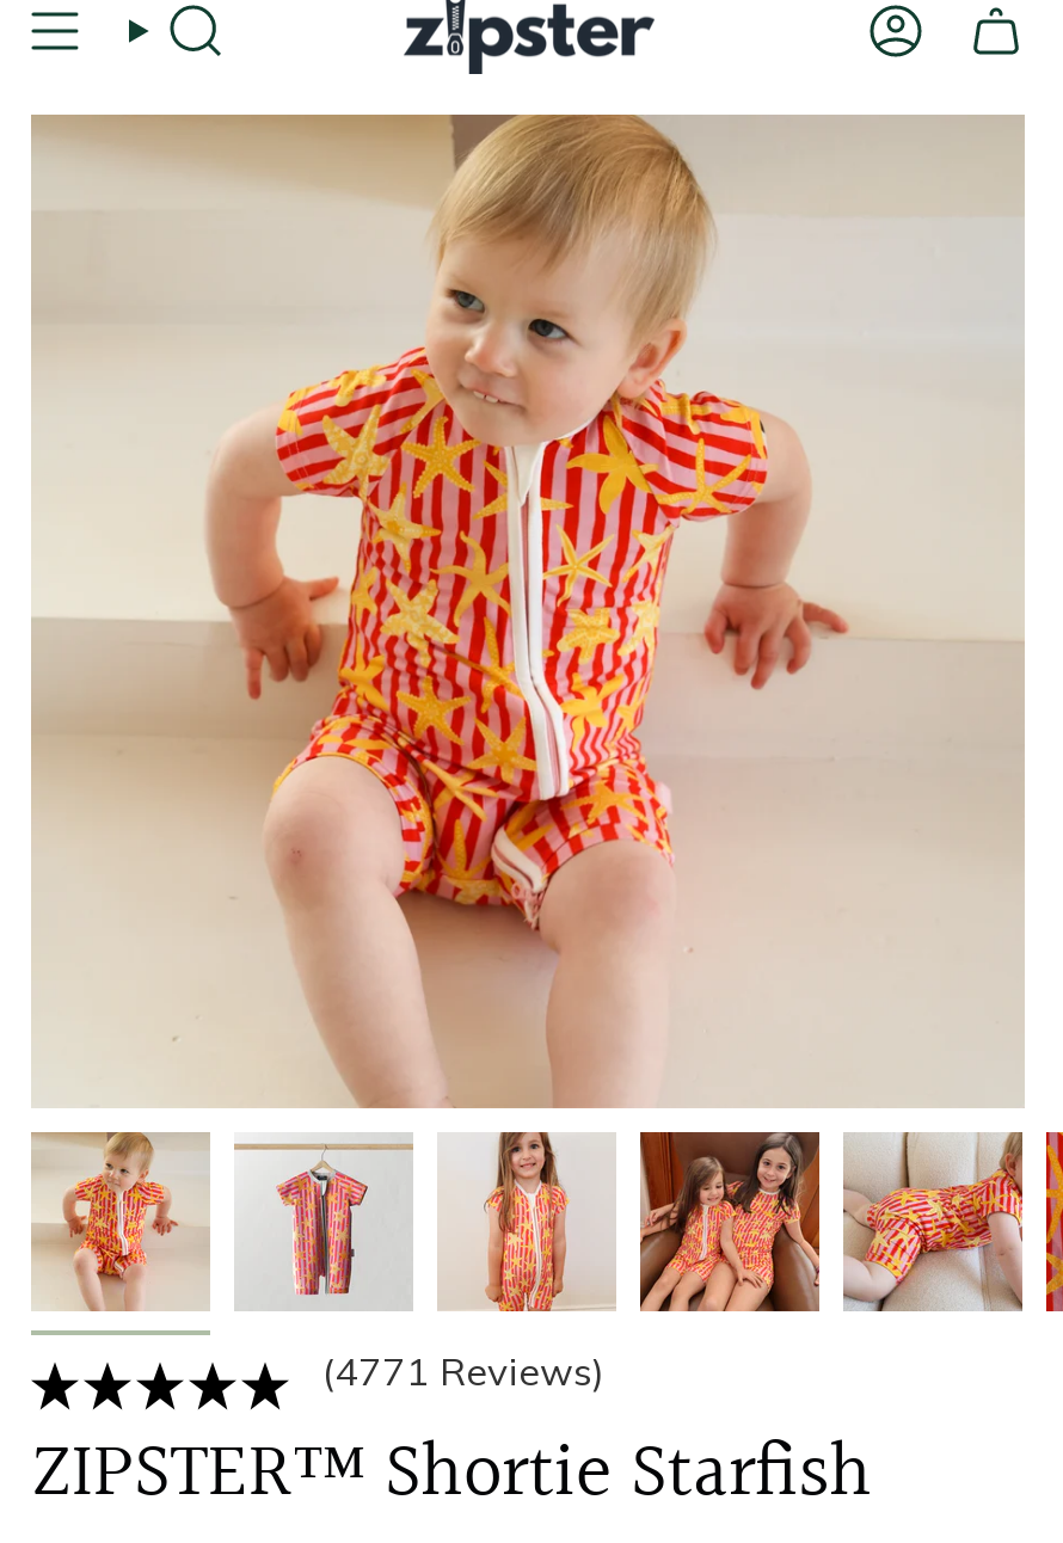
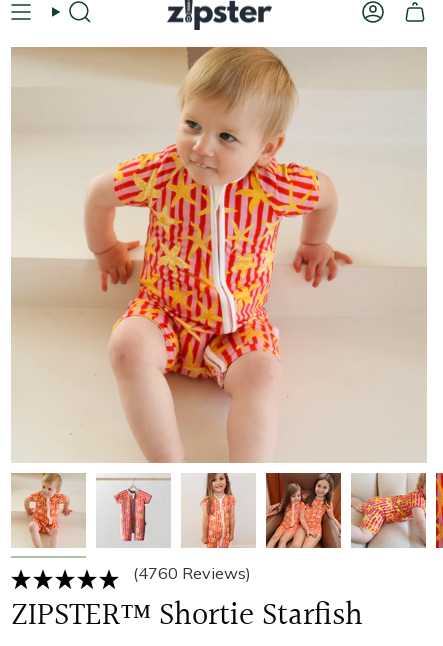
[322,1345,604,1393] (4771 Reviews) -> [133,563,251,583] (4760 Reviews)

